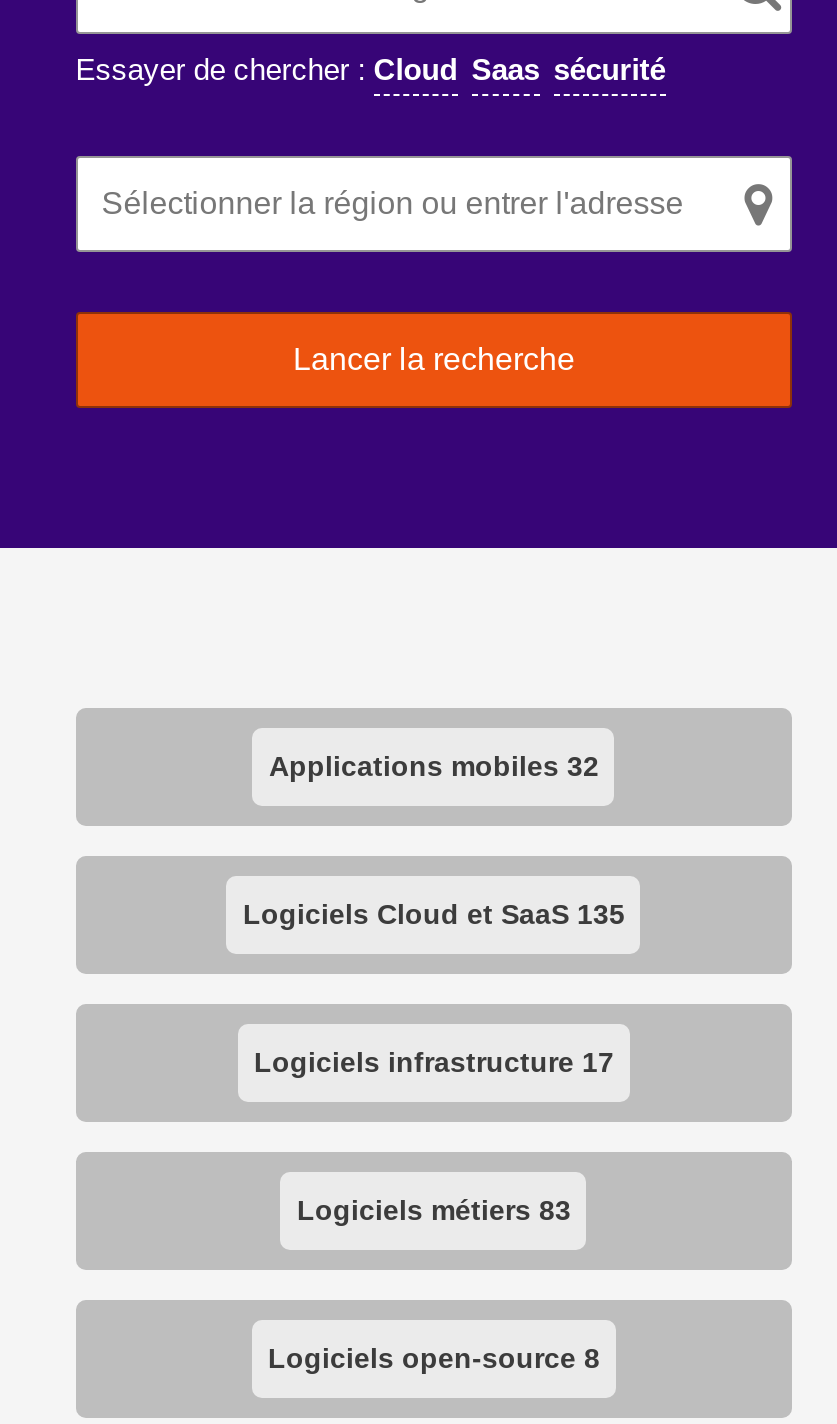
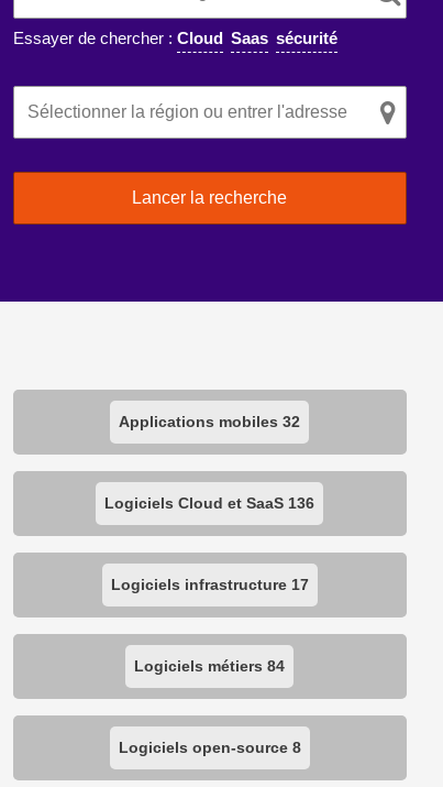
[243,898,625,930] Logiciels Cloud et SaaS 135 -> [105,494,315,512] Logiciels Cloud et SaaS 136
[297,1194,571,1226] Logiciels métiers 83 -> [135,657,285,675] Logiciels métiers 84

